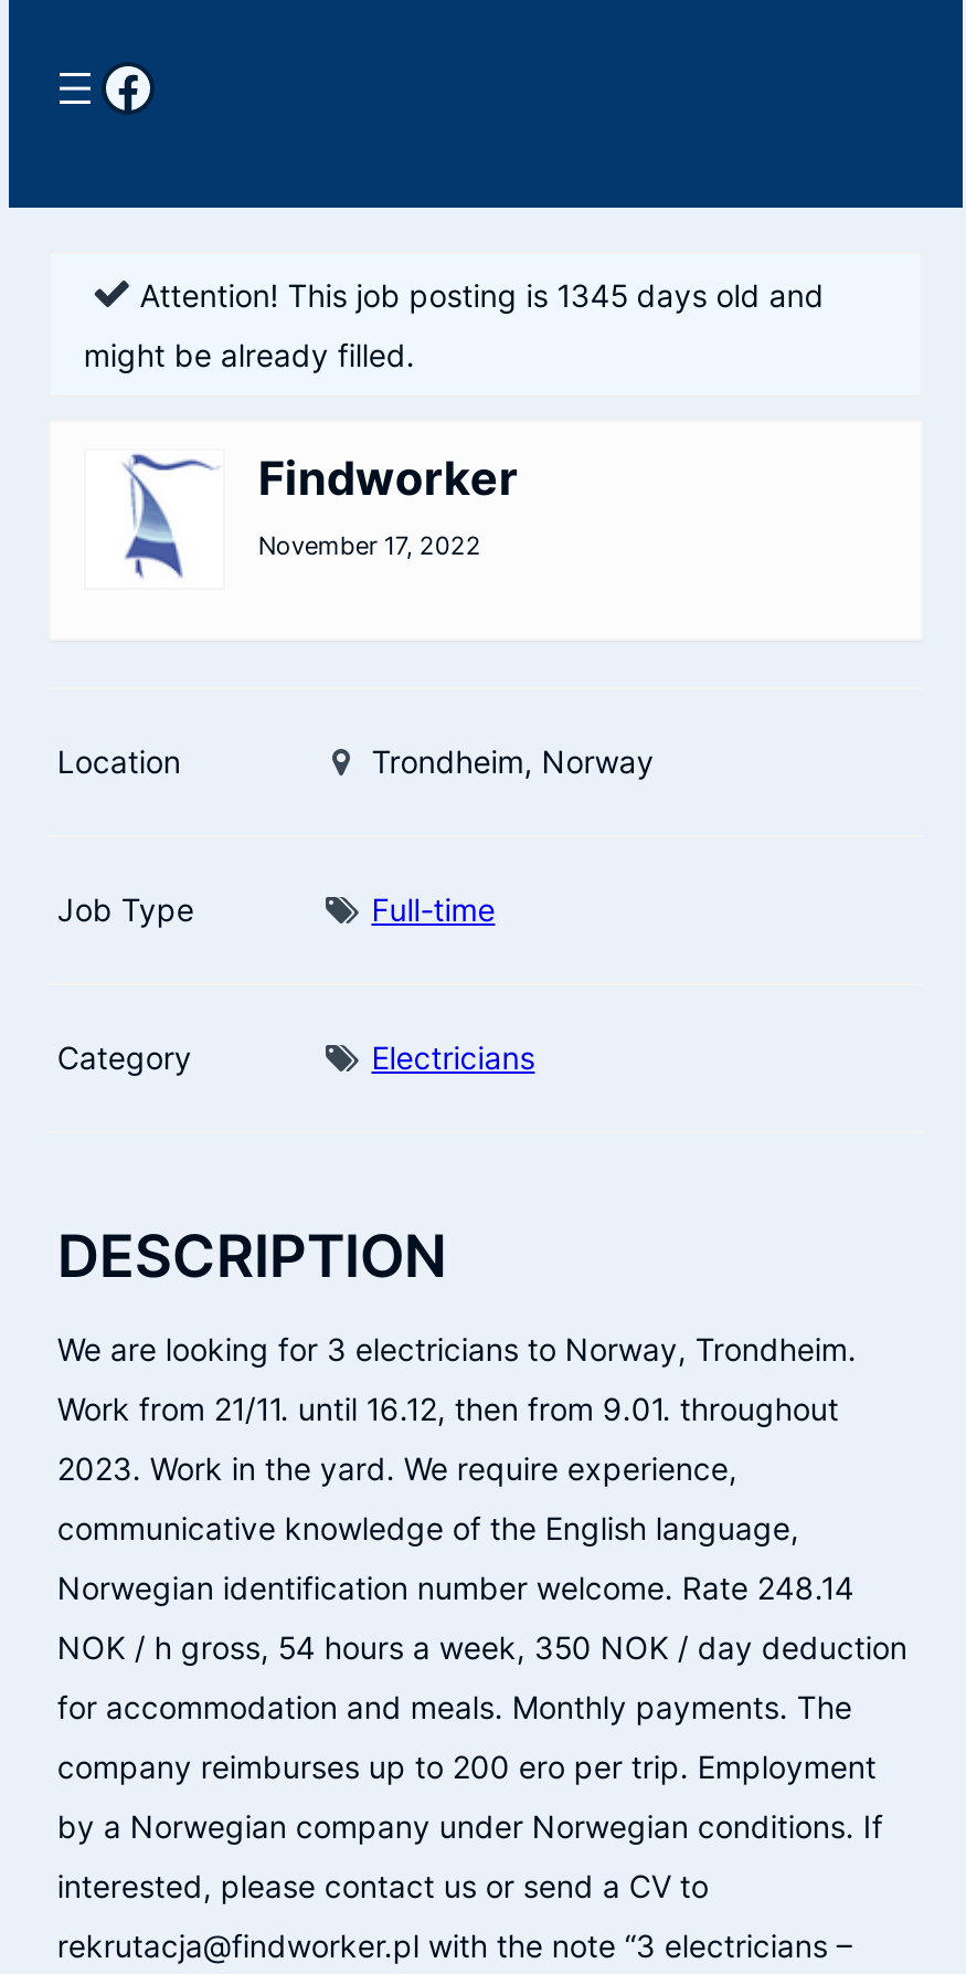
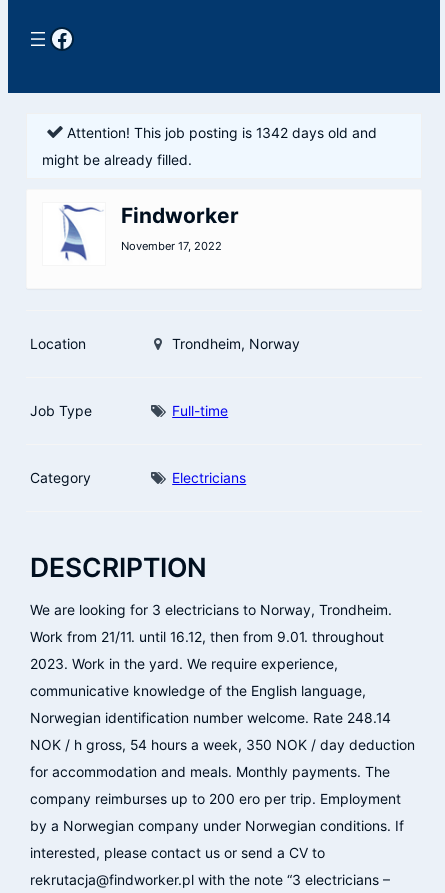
[140,275,824,313] Attention! This job posting is 1345 days old and -> [67,124,377,141] Attention! This job posting is 1342 days old and

